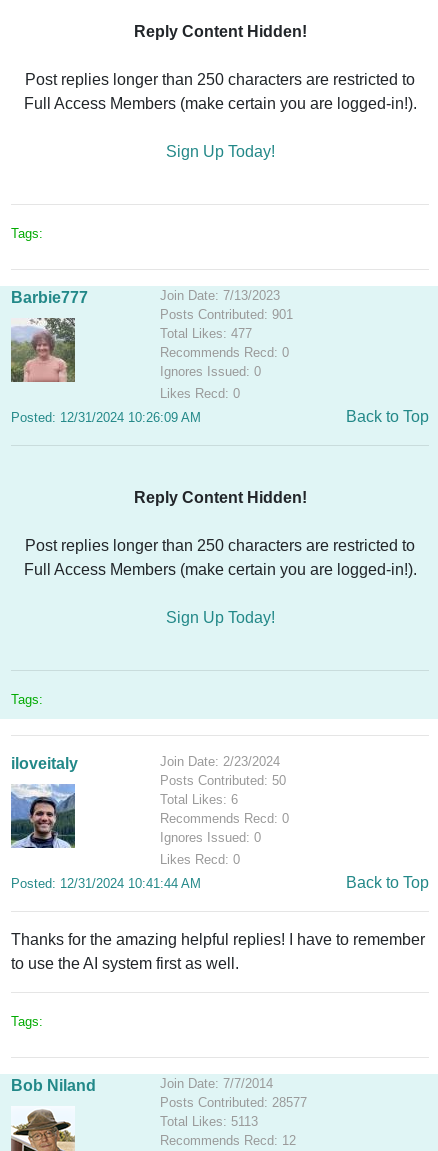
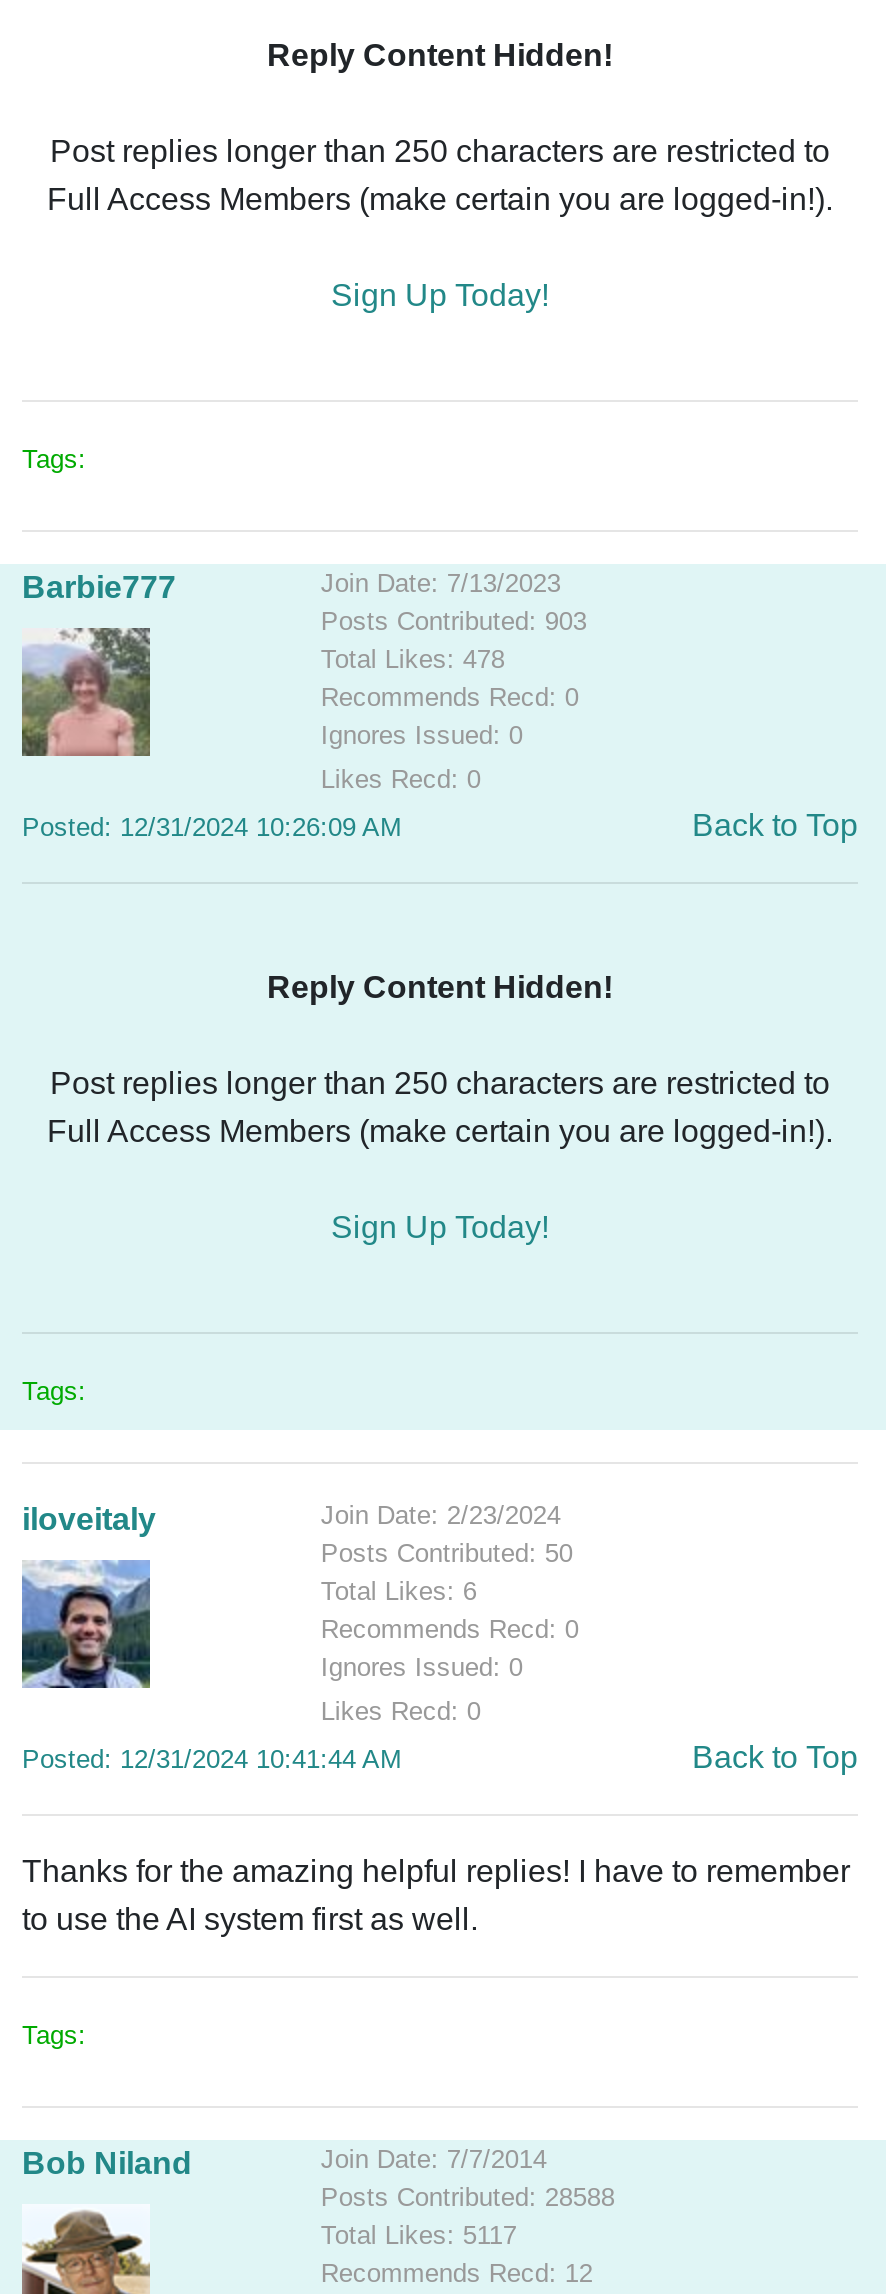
[160,307,293,322] Posts Contributed: 901 -> [321,606,587,636] Posts Contributed: 903
[160,326,252,341] Total Likes: 477 -> [321,644,505,674] Total Likes: 478
[160,1095,307,1110] Posts Contributed: 28577 -> [321,2182,615,2212] Posts Contributed: 28588
[160,1114,258,1129] Total Likes: 5113 -> [321,2220,517,2250] Total Likes: 5117

